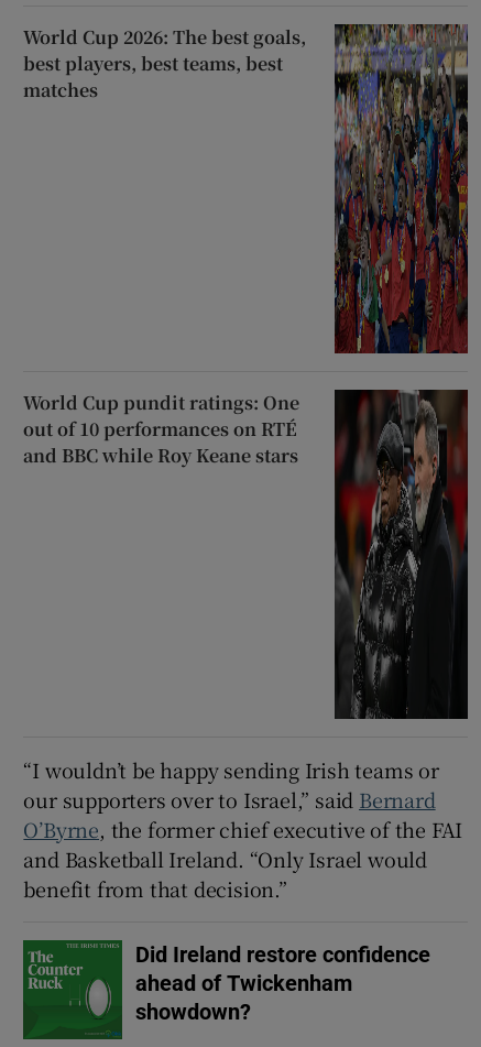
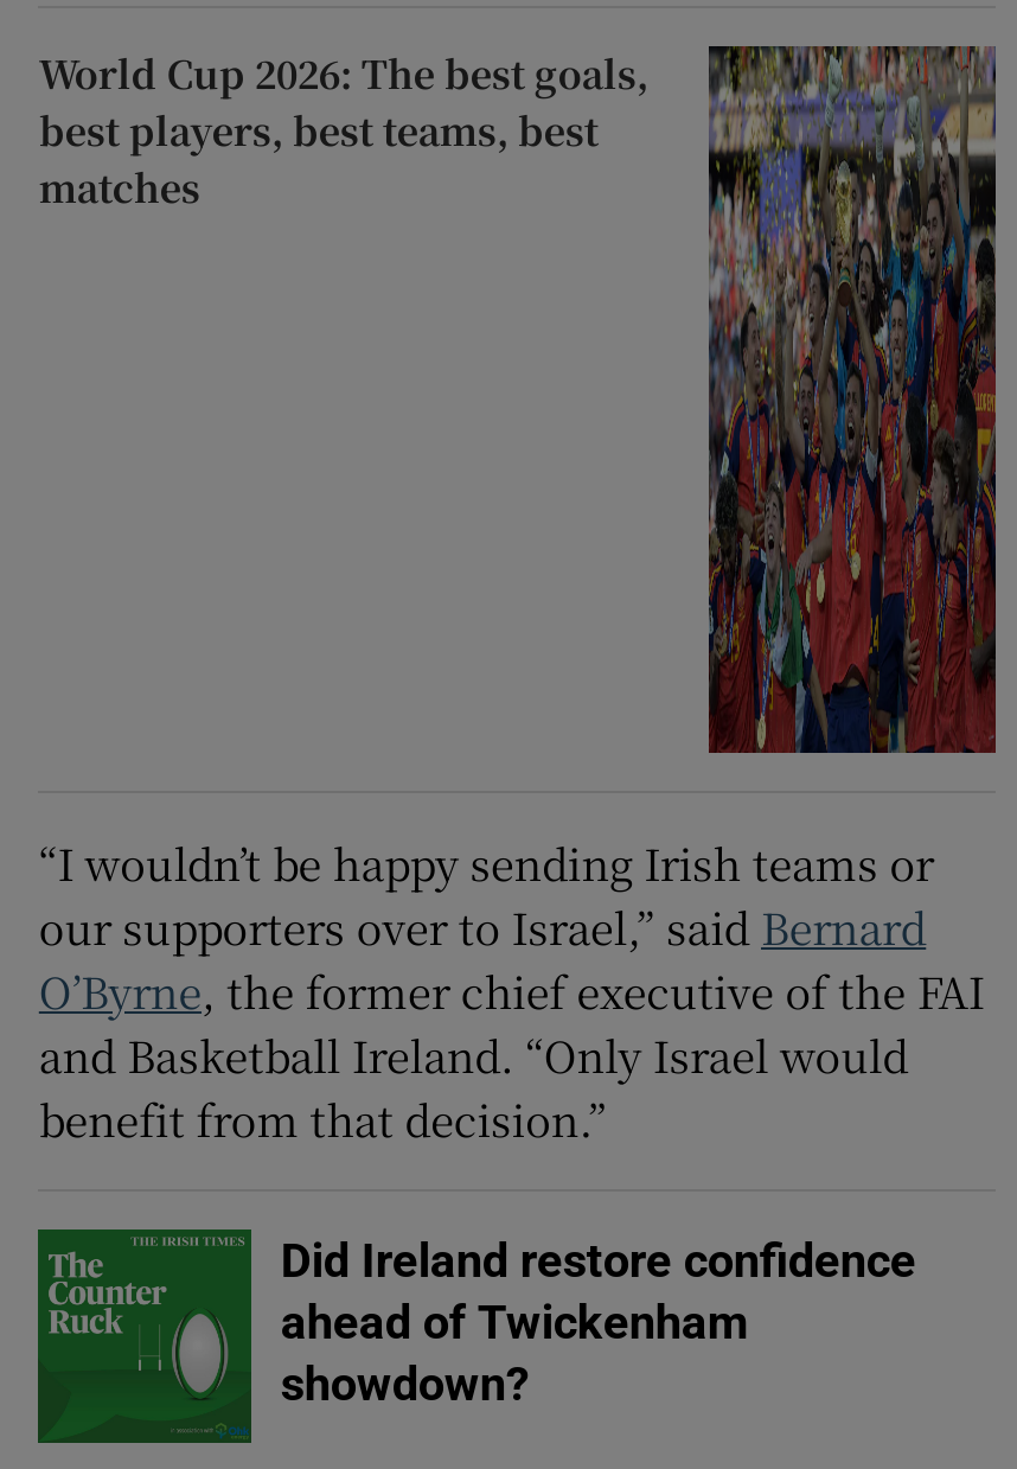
[24,389,469,720] [image] | World Cup pundit ratings: One | out of 10 performances on RTÉ | and BBC while Roy Keane stars -> none

